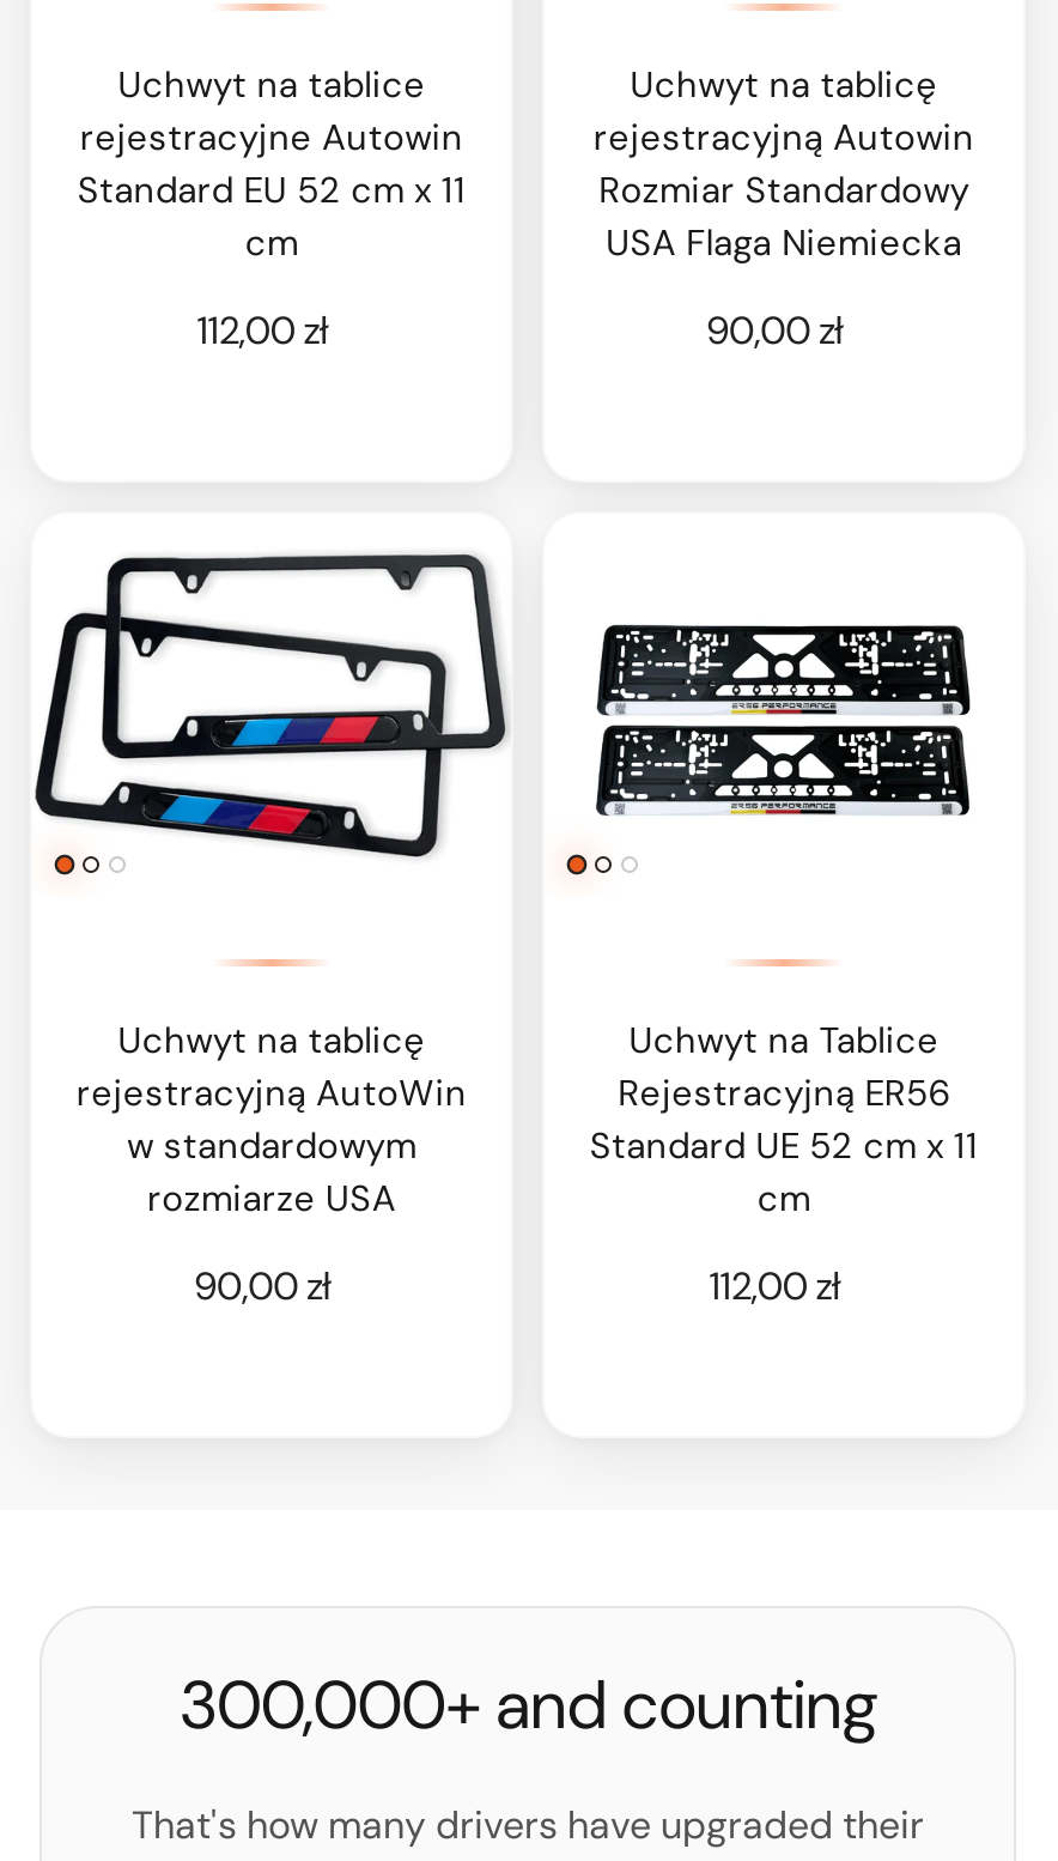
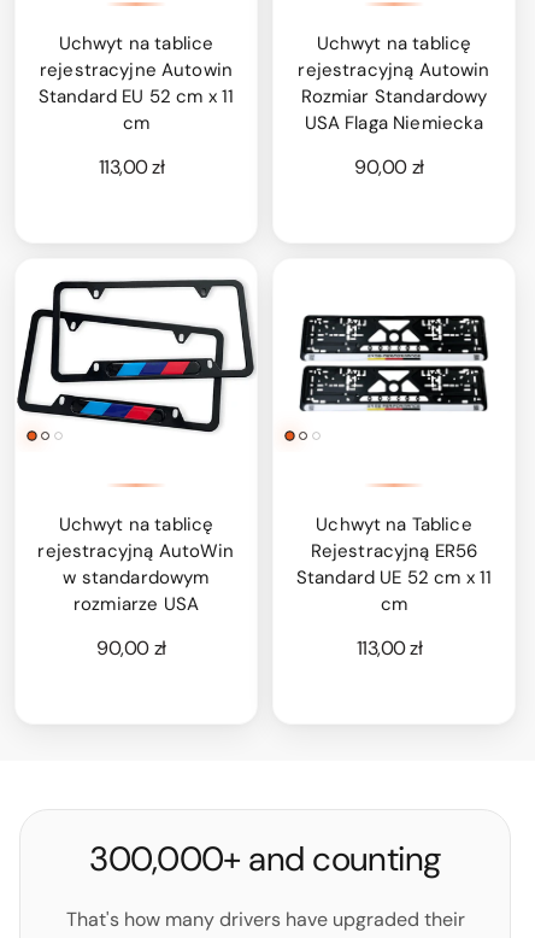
[197,305,327,356] 112,00 zł -> [98,154,164,180] 113,00 zł
[709,1261,840,1311] 112,00 zł -> [356,635,422,661] 113,00 zł

